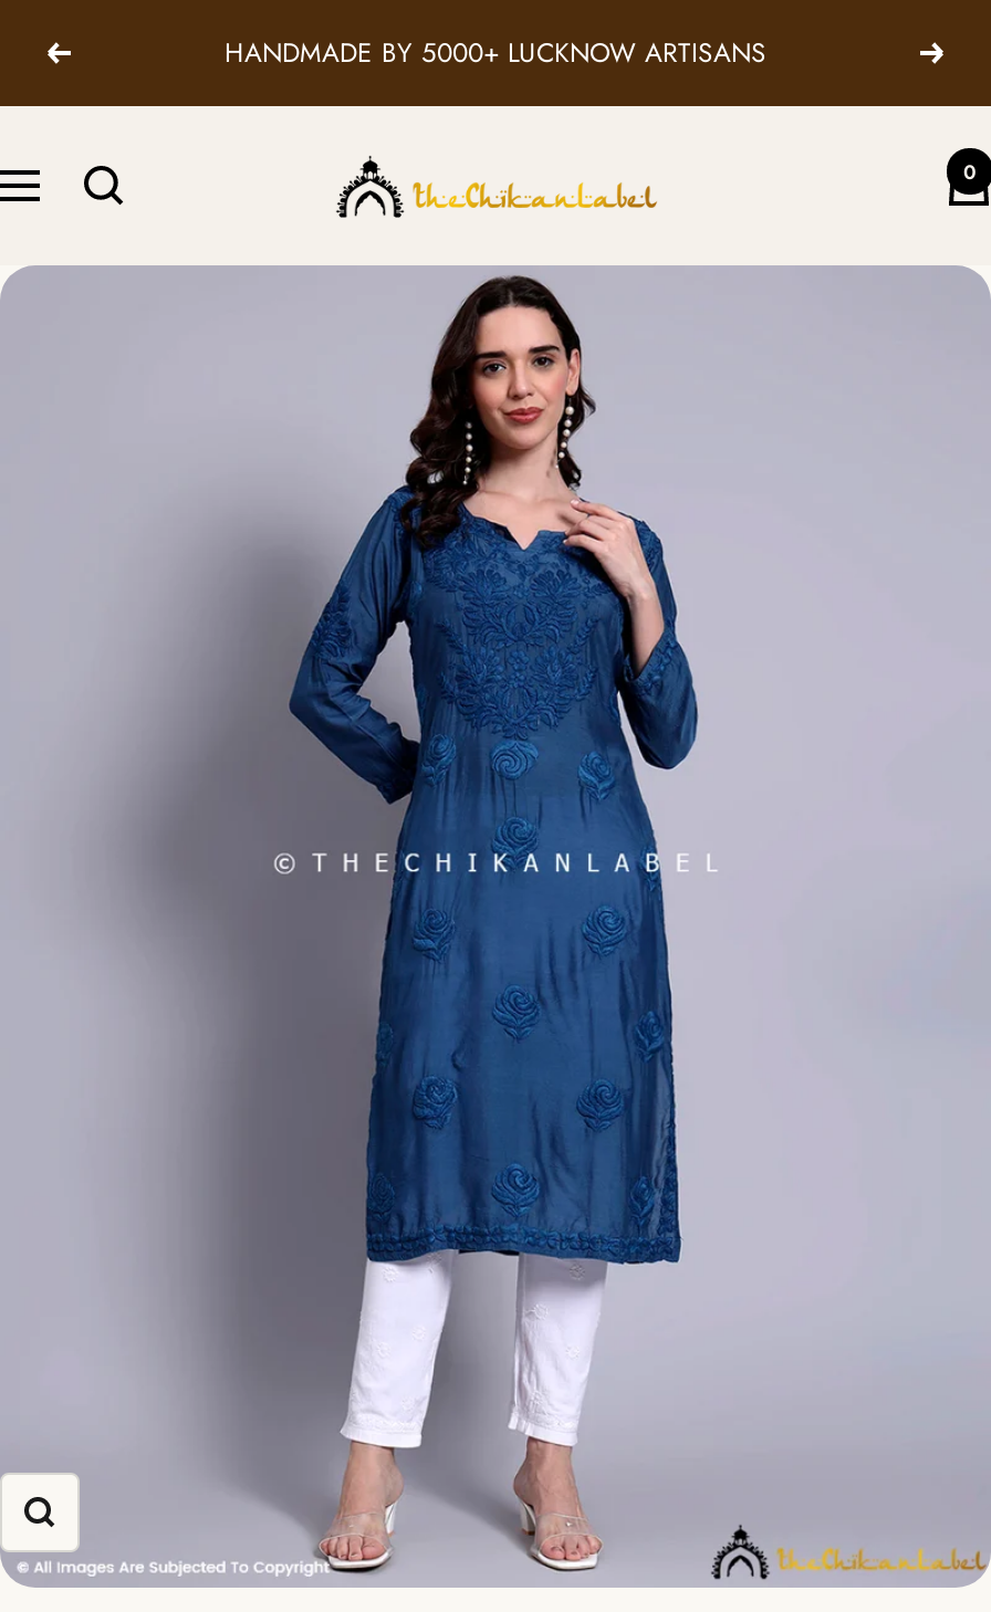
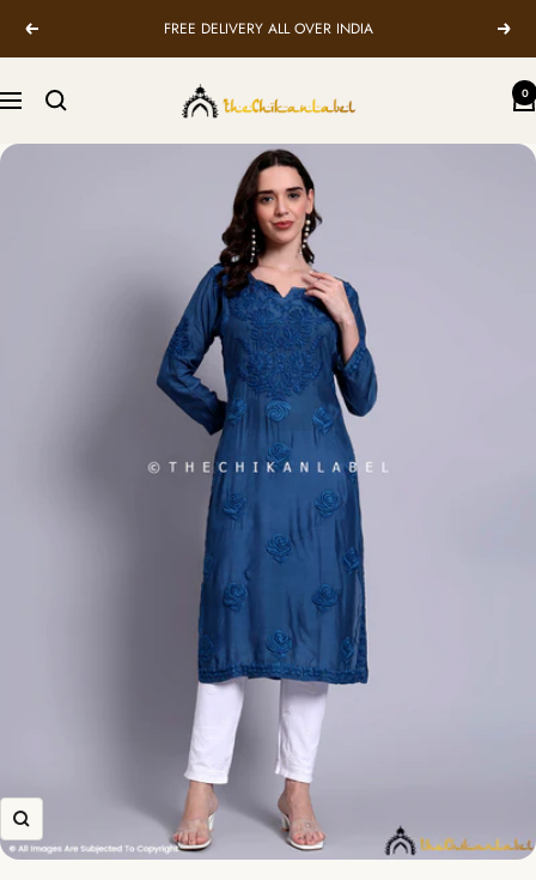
[225,33,766,73] HANDMADE BY 5000+ LUCKNOW ARTISANS -> [163,18,373,40] FREE DELIVERY ALL OVER INDIA

